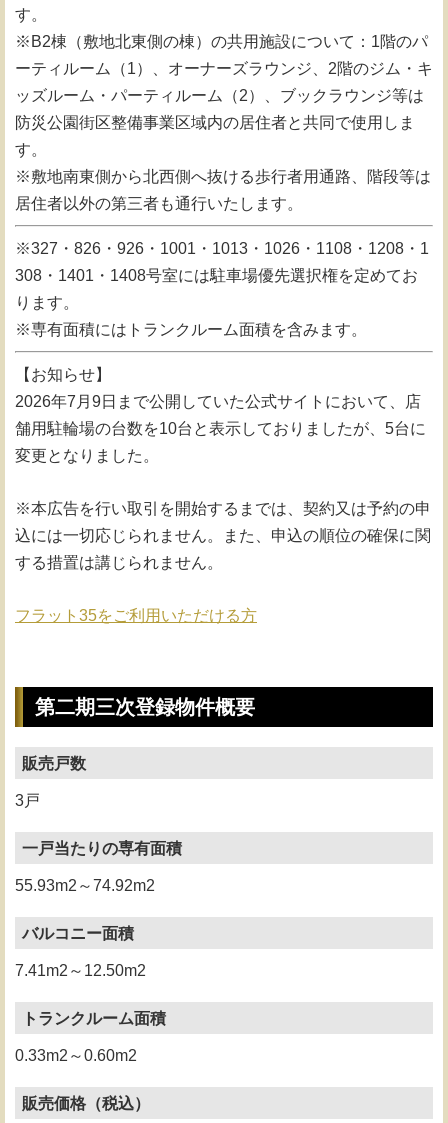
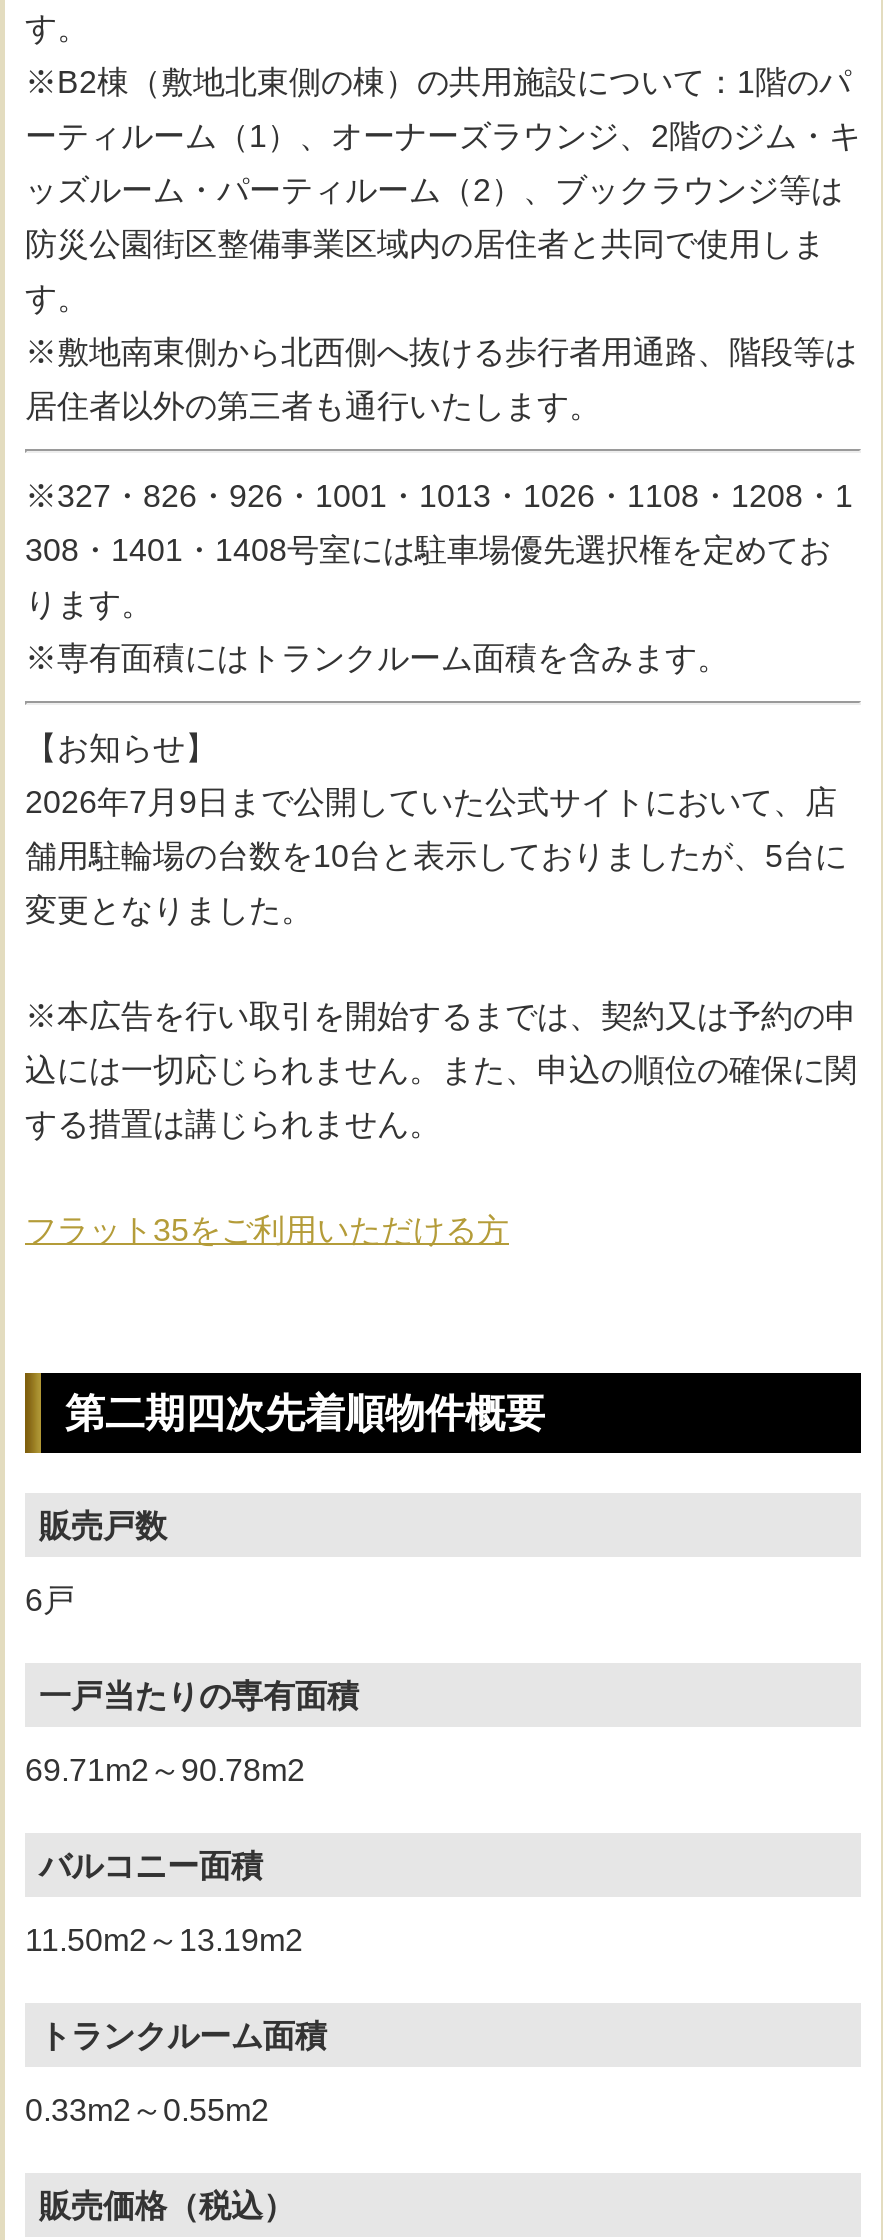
[35,696,255,718] 第二期三次登録物件概要 -> [65,1391,545,1435] 第二期四次先着順物件概要
[15,791,40,809] 3戸 -> [25,1581,75,1617] 6戸
[15,876,155,894] 55.93m2～74.92m2 -> [25,1751,305,1787] 69.71m2～90.78m2
[15,961,146,979] 7.41m2～12.50m2 -> [25,1921,303,1957] 11.50m2～13.19m2
[15,1046,137,1064] 0.33m2～0.60m2 -> [25,2091,269,2127] 0.33m2～0.55m2

